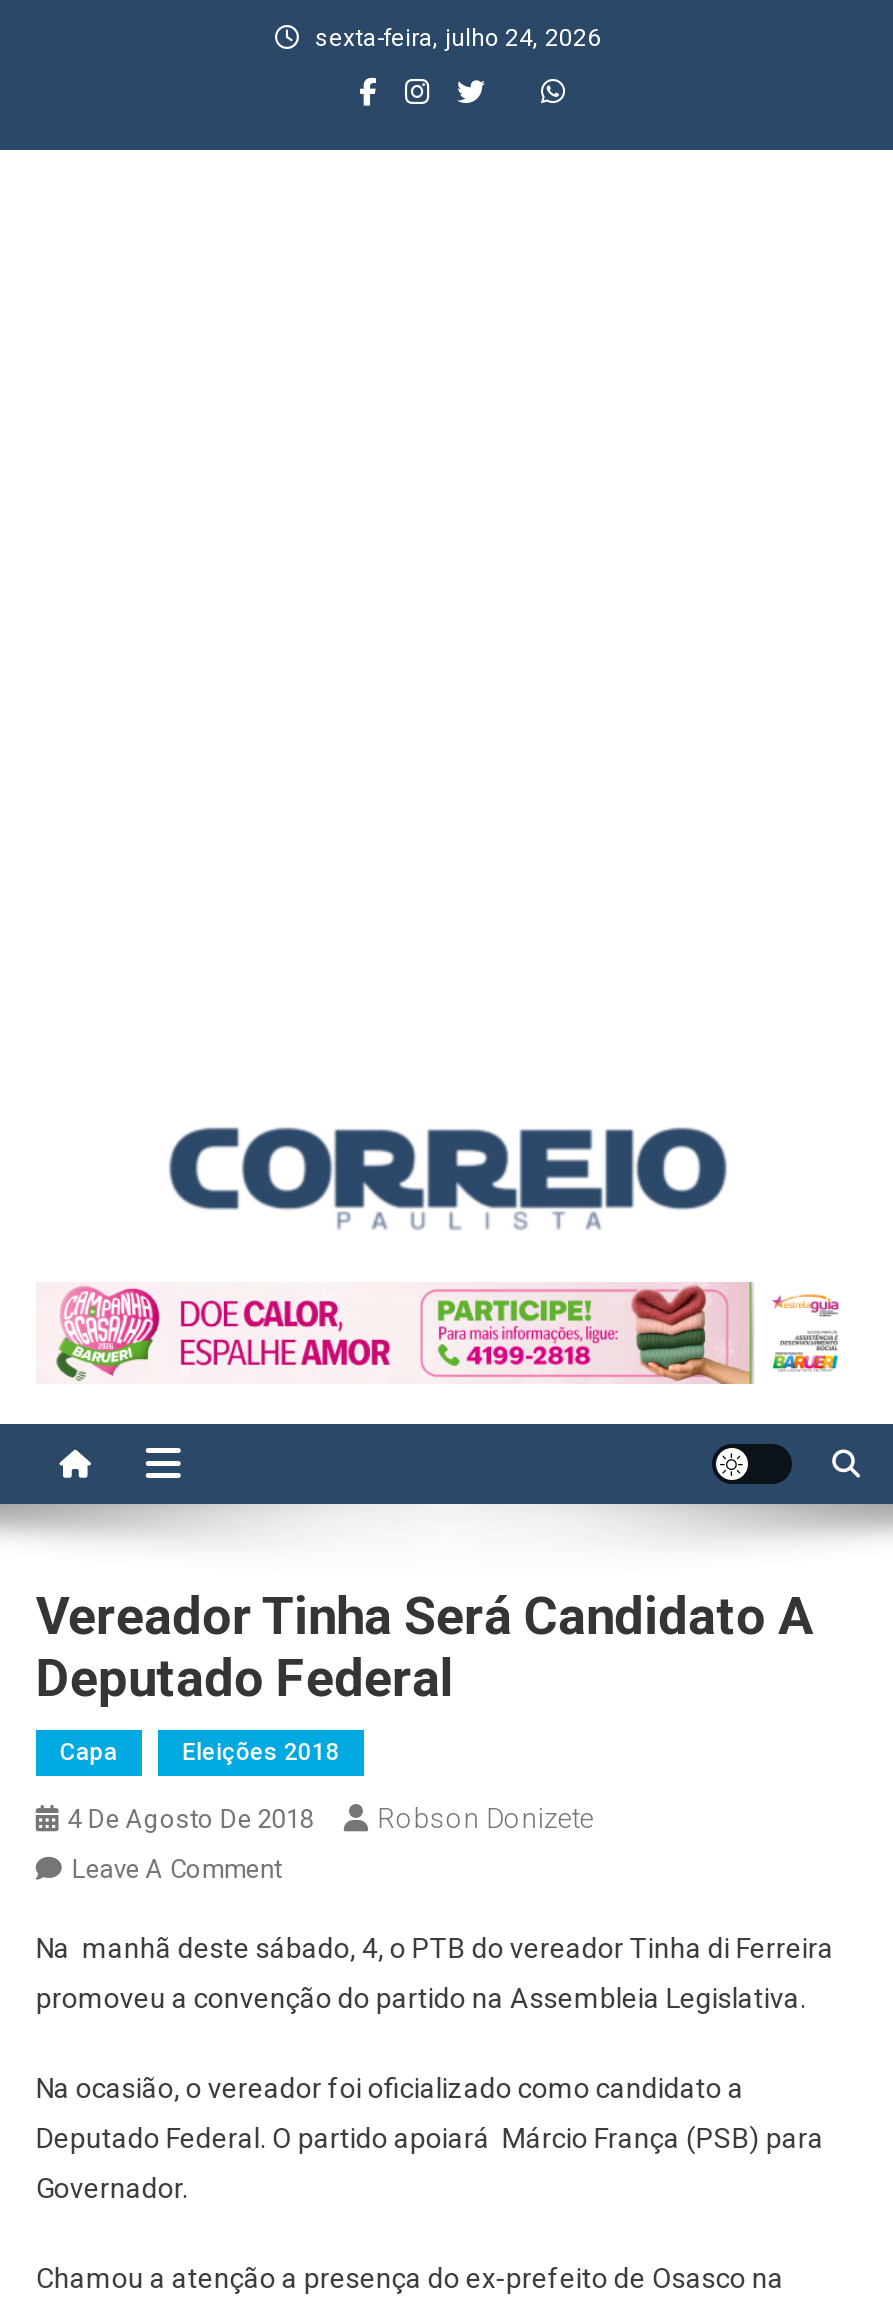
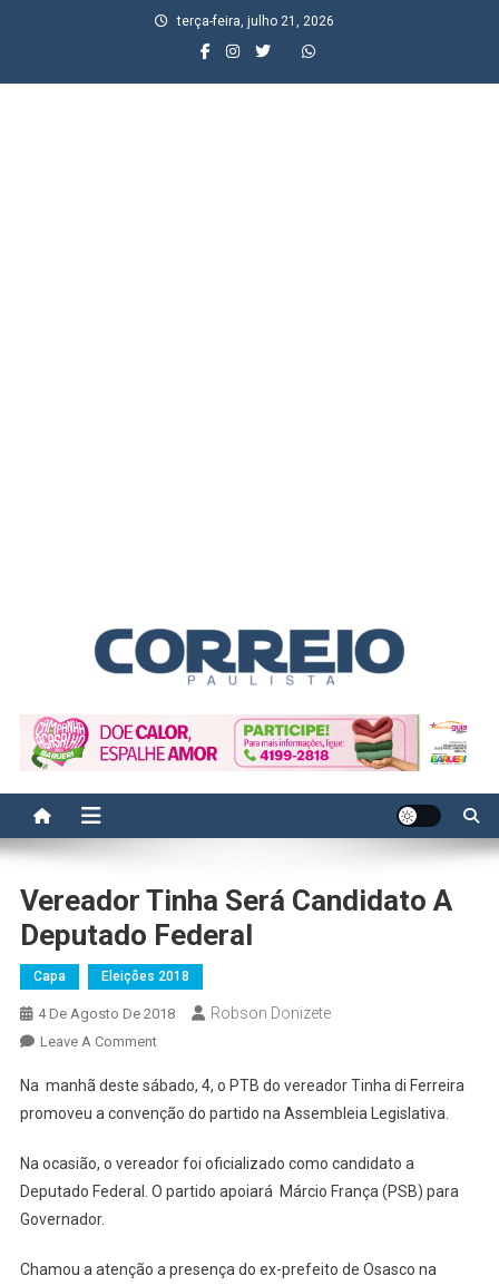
[315,24,601,52] sexta-feira, julho 24, 2026 -> [177,13,334,29] terça-feira, julho 21, 2026

